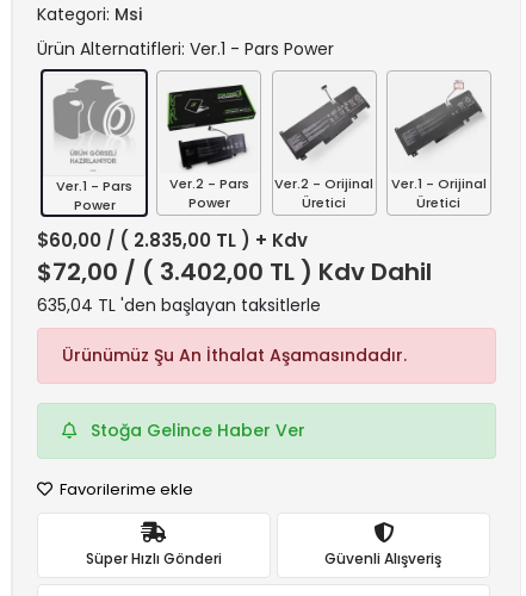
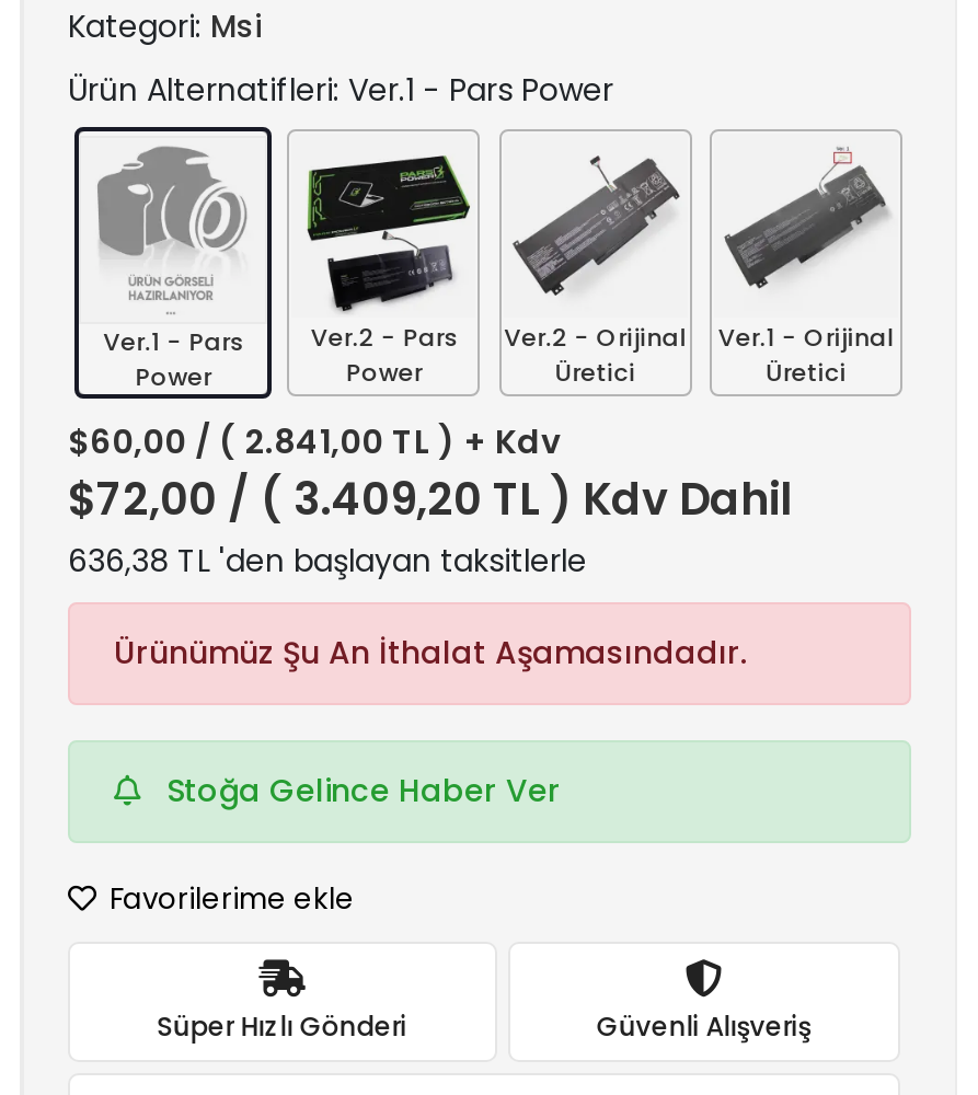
[37,228,308,253] $60,00 / ( 2.835,00 TL ) + Kdv -> [68,418,561,464] $60,00 / ( 2.841,00 TL ) + Kdv
[37,255,432,288] $72,00 / ( 3.402,00 TL ) Kdv Dahil -> [68,469,791,530] $72,00 / ( 3.409,20 TL ) Kdv Dahil
[37,293,321,317] 635,04 TL 'den başlayan taksitlerle -> [68,539,587,583] 636,38 TL 'den başlayan taksitlerle

